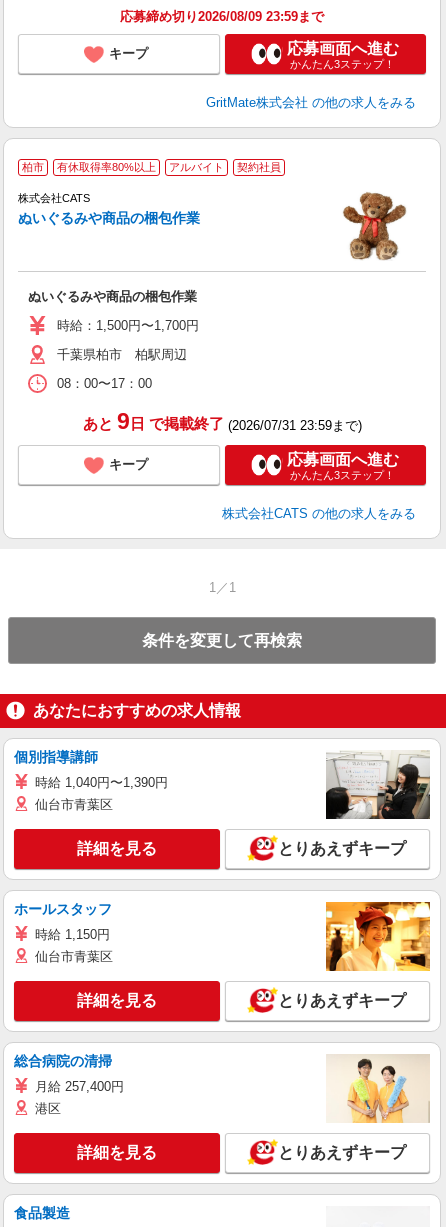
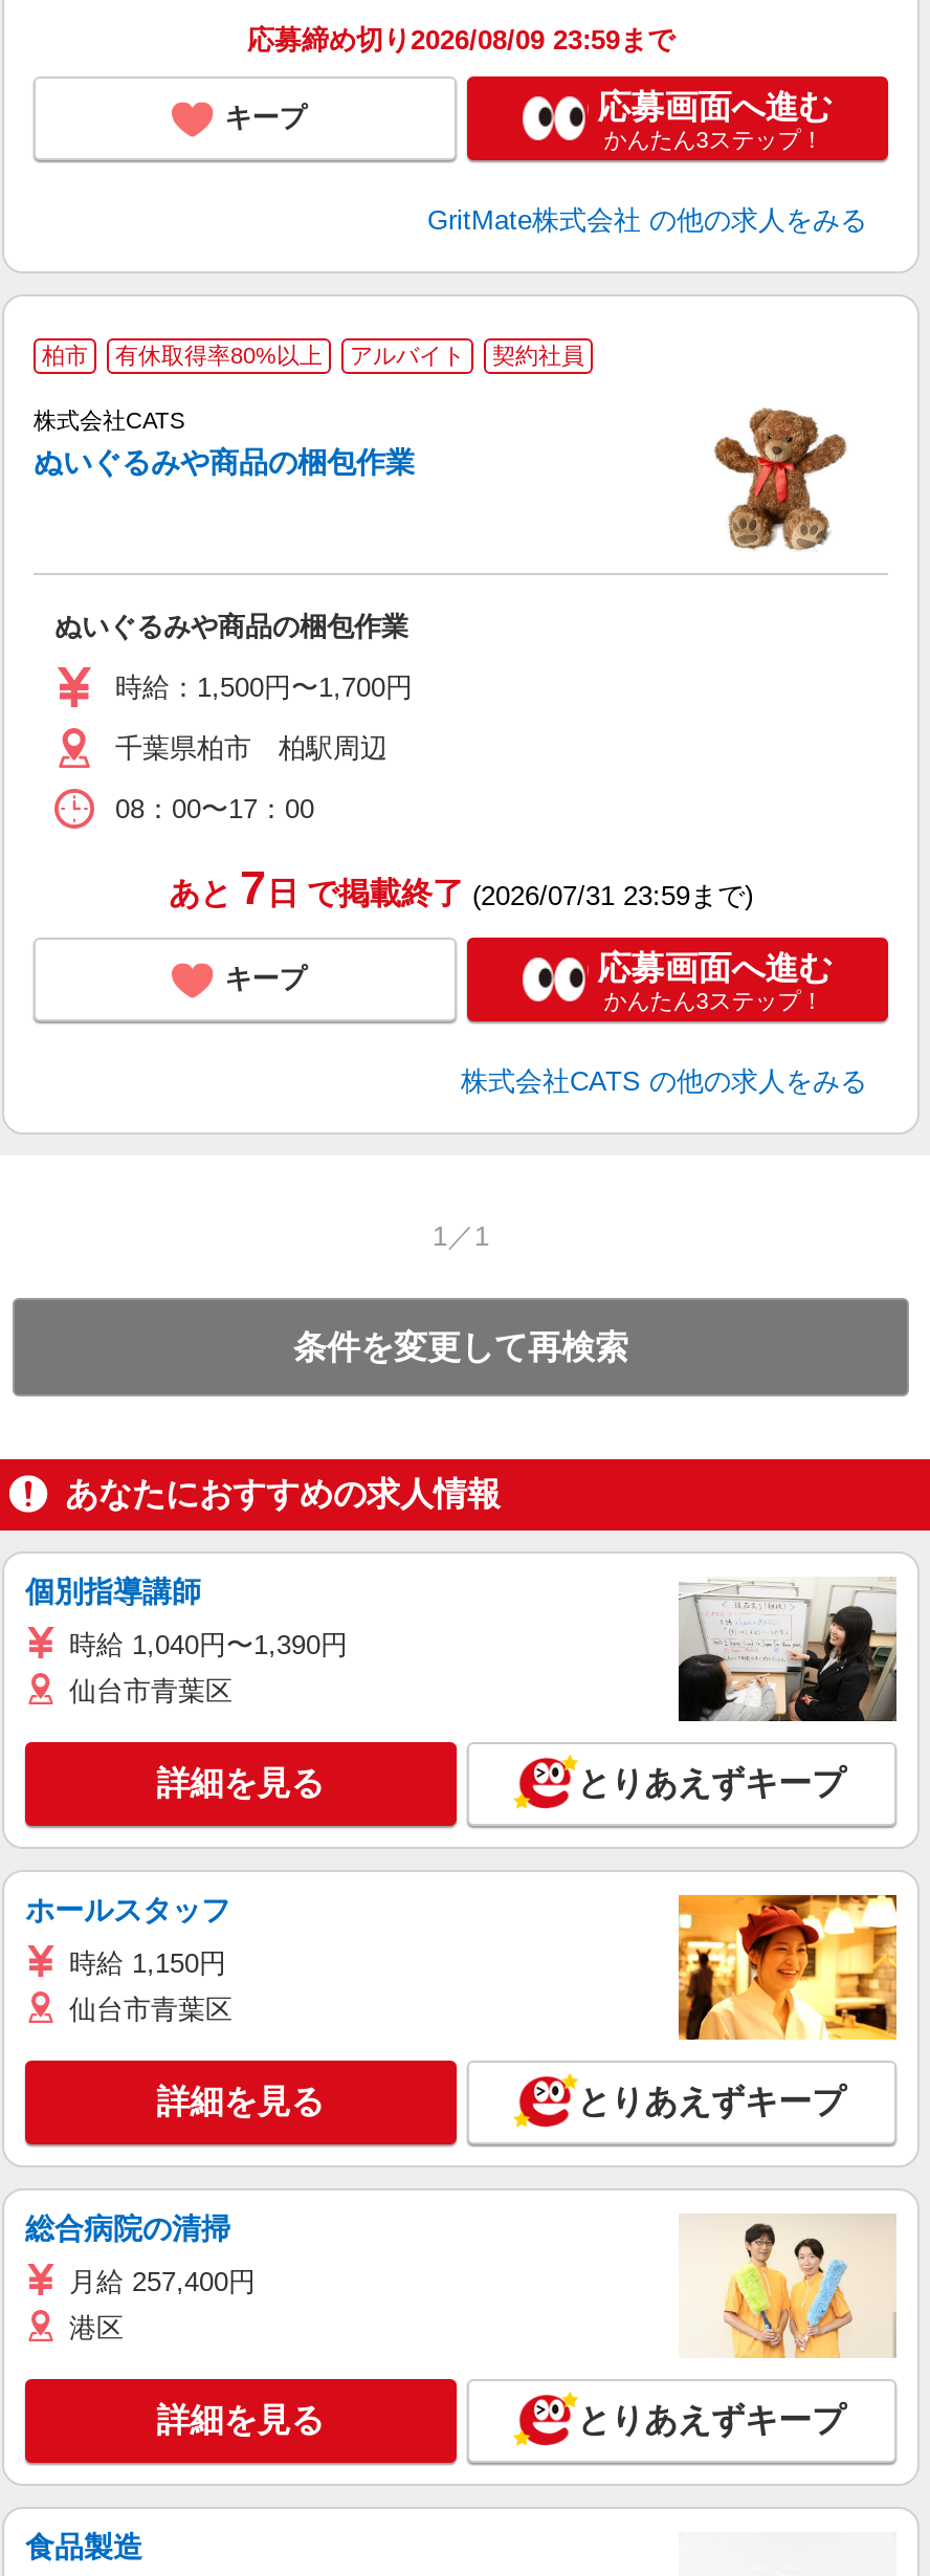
[82,409,361,434] あと 9日 で掲載終了(2026/07/31 23:59まで) -> [169,863,753,915] あと 7日 で掲載終了(2026/07/31 23:59まで)

